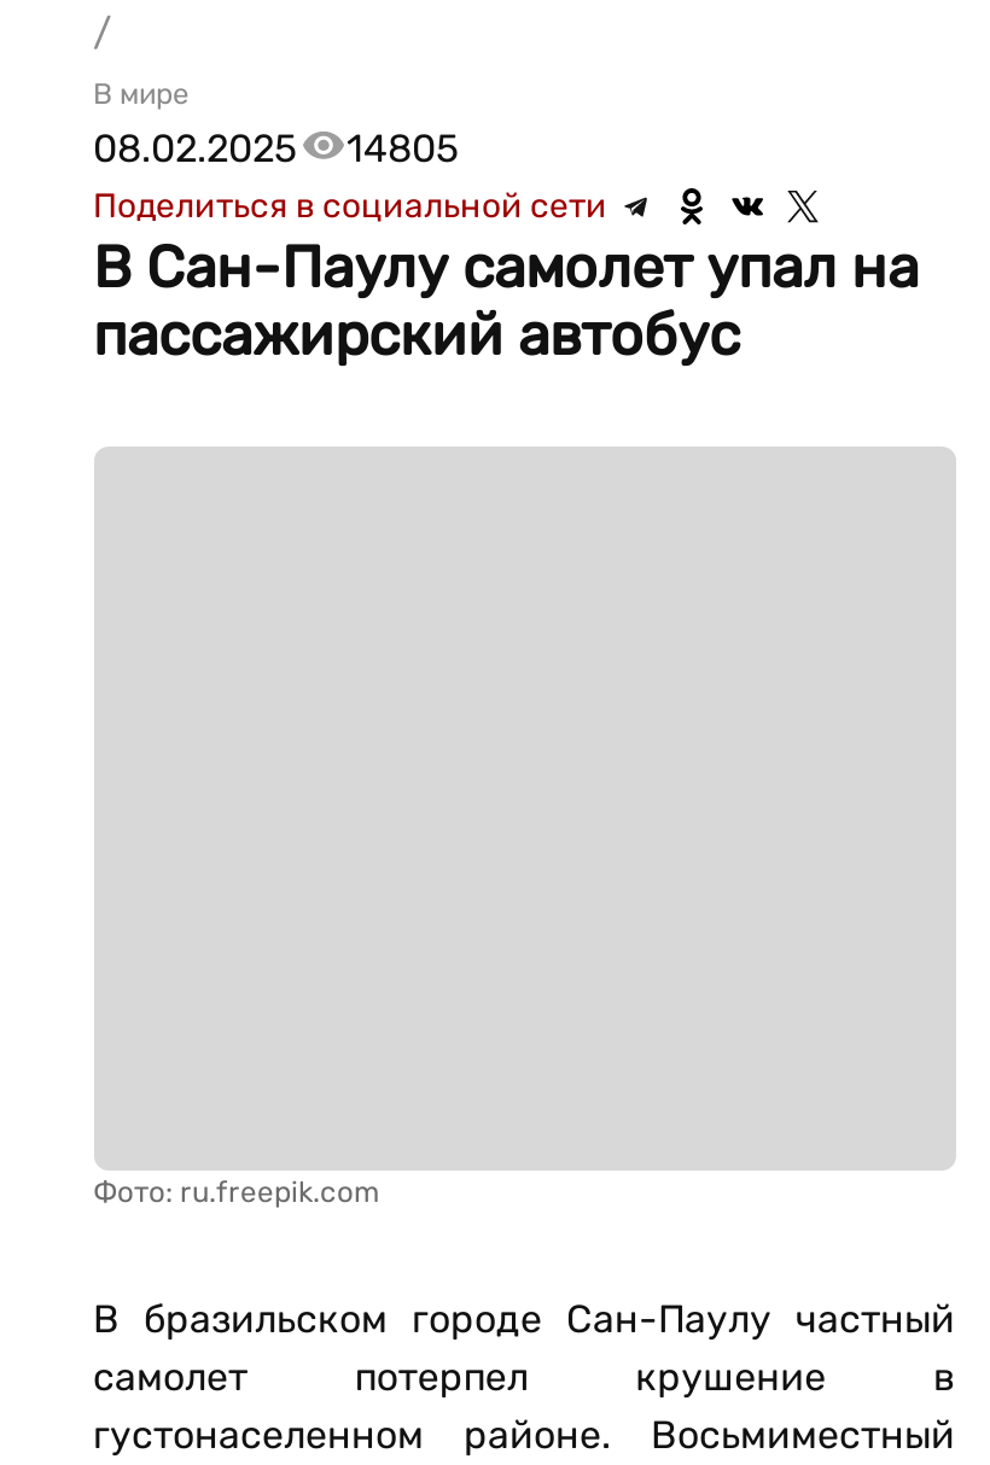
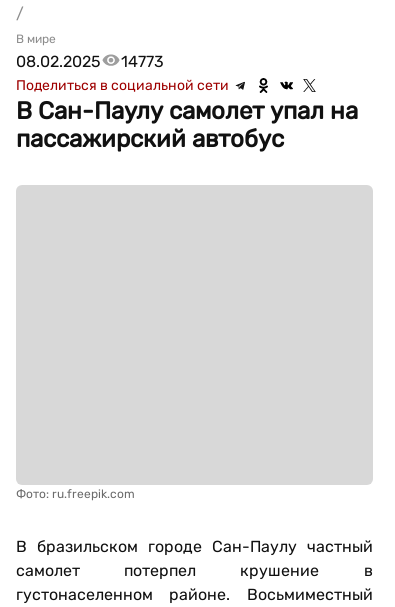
[93,126,460,171] 08.02.2025 14805 -> [15,52,163,71] 08.02.2025 14773

